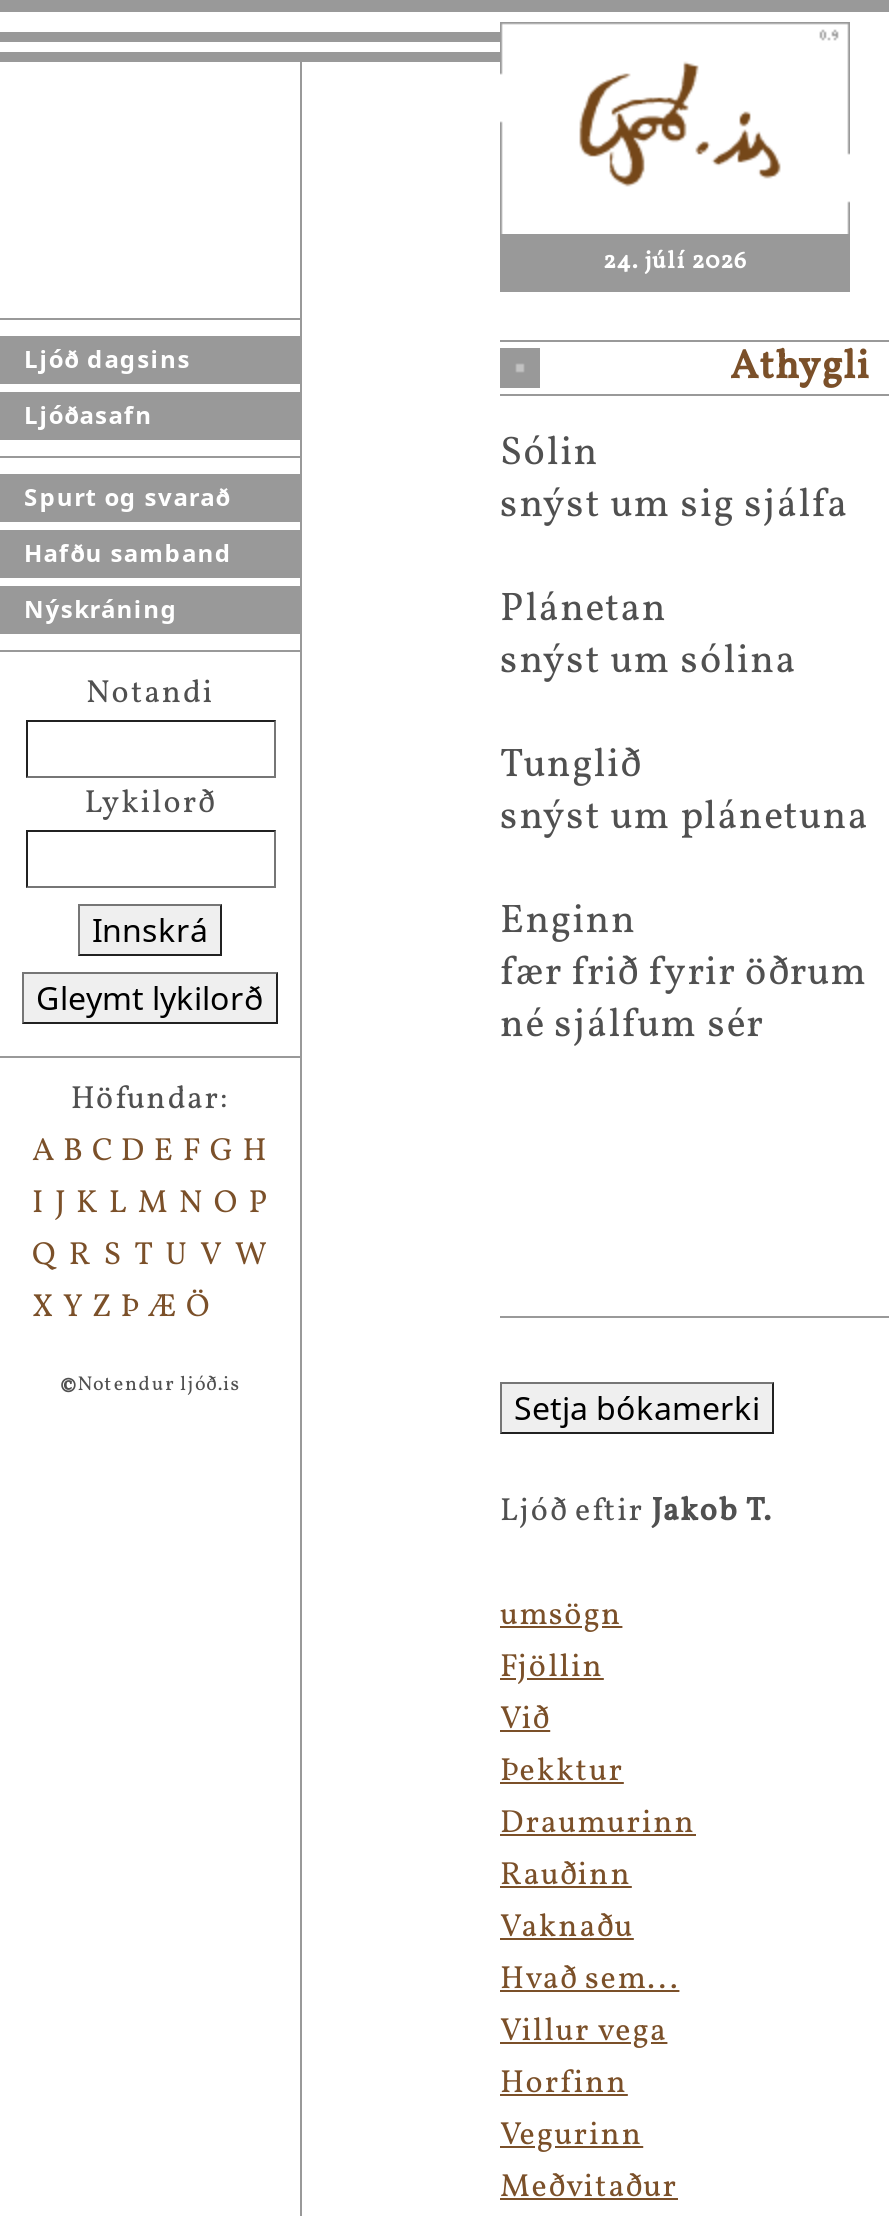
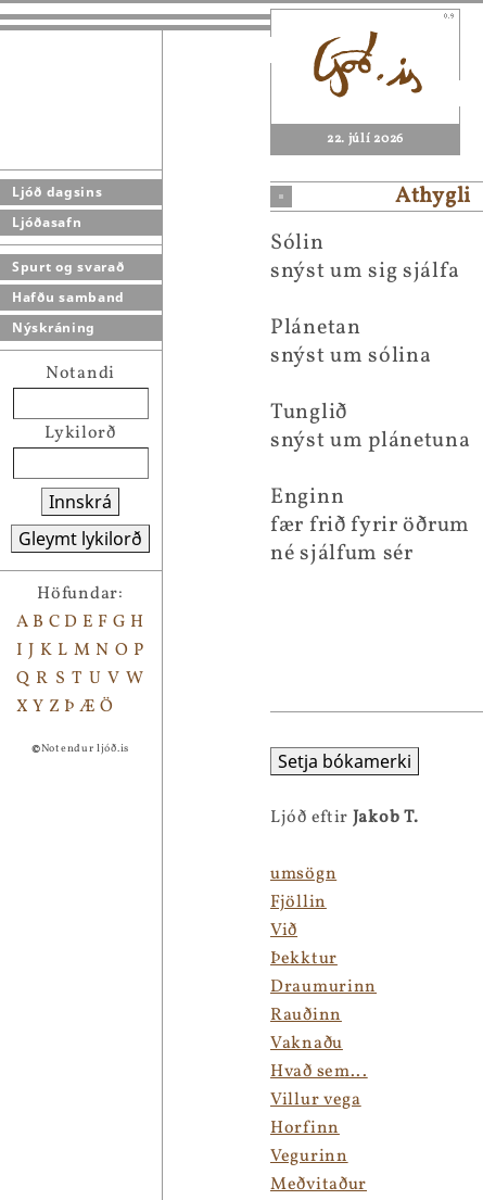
[603,246,747,278] 24. júlí 2026 -> [327,130,404,148] 22. júlí 2026

